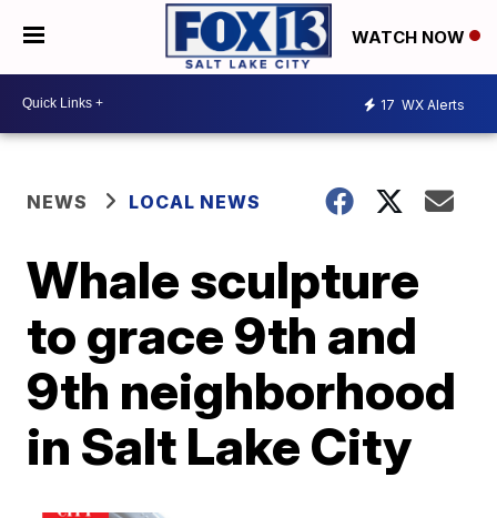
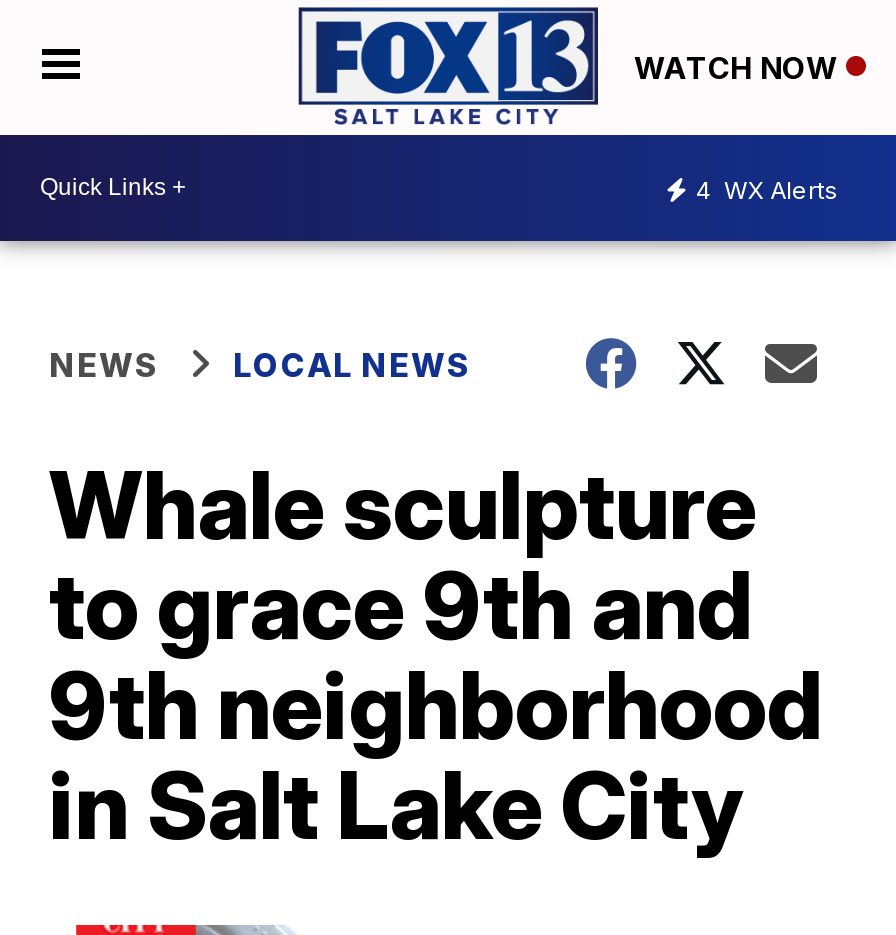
[381,97,465,113] 17 WX Alerts -> [696,175,838,205] 4 WX Alerts

